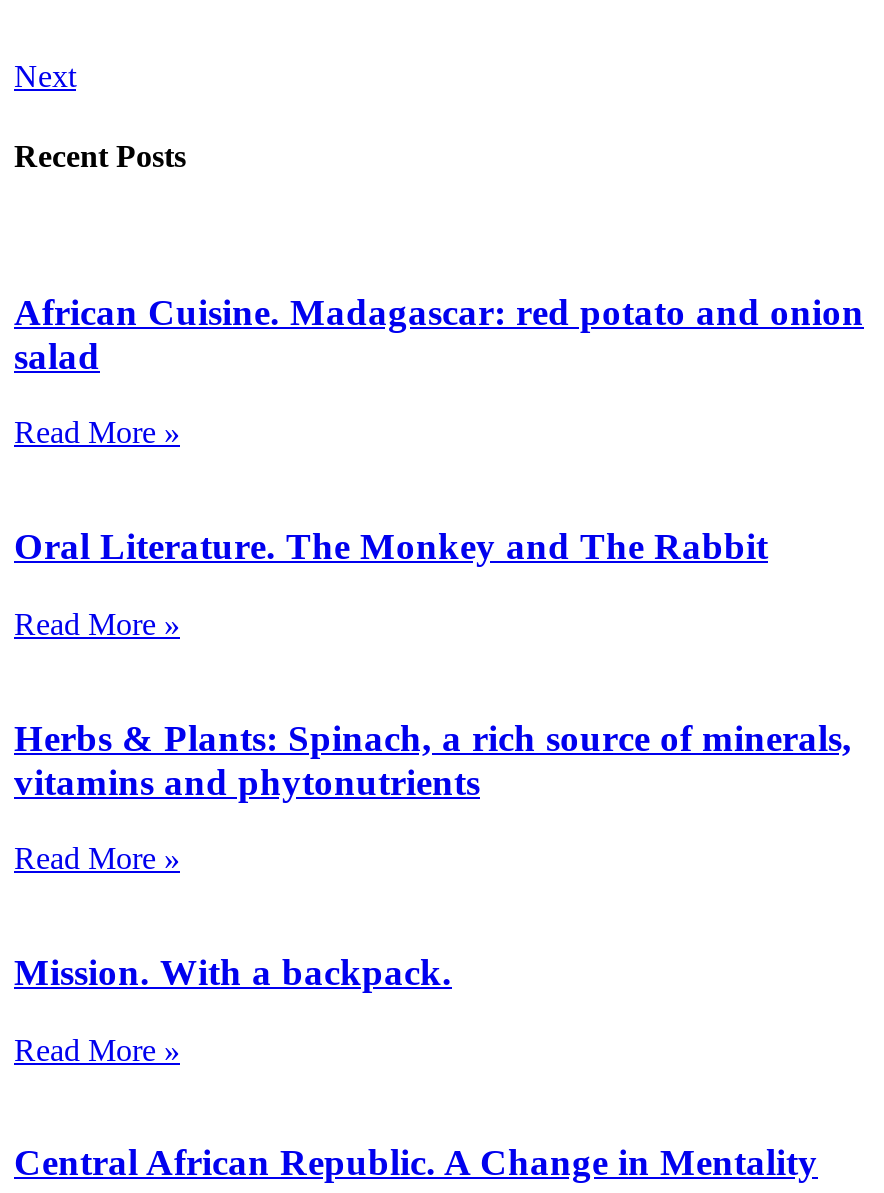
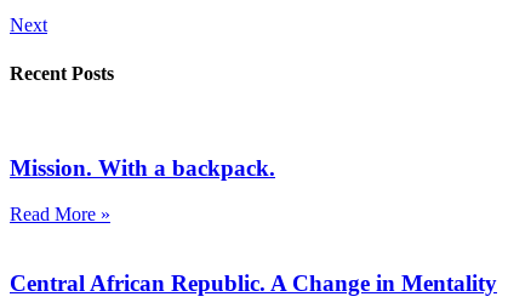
[14,290,864,876] African Cuisine. Madagascar: red potato and onion | salad | Read More » | Oral Literature. The Monkey and The Rabbit | Read More » | Herbs & Plants: Spinach, a rich source of minerals, | vitamins and phytonutrients | Read More » -> none

